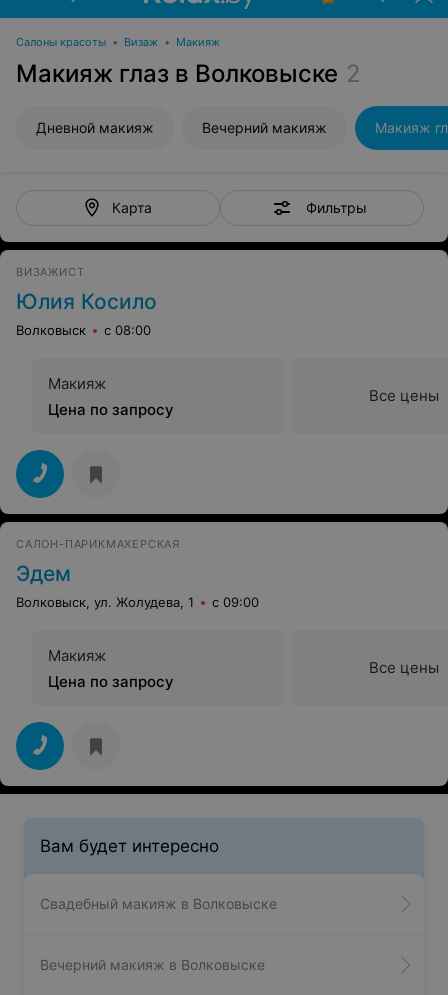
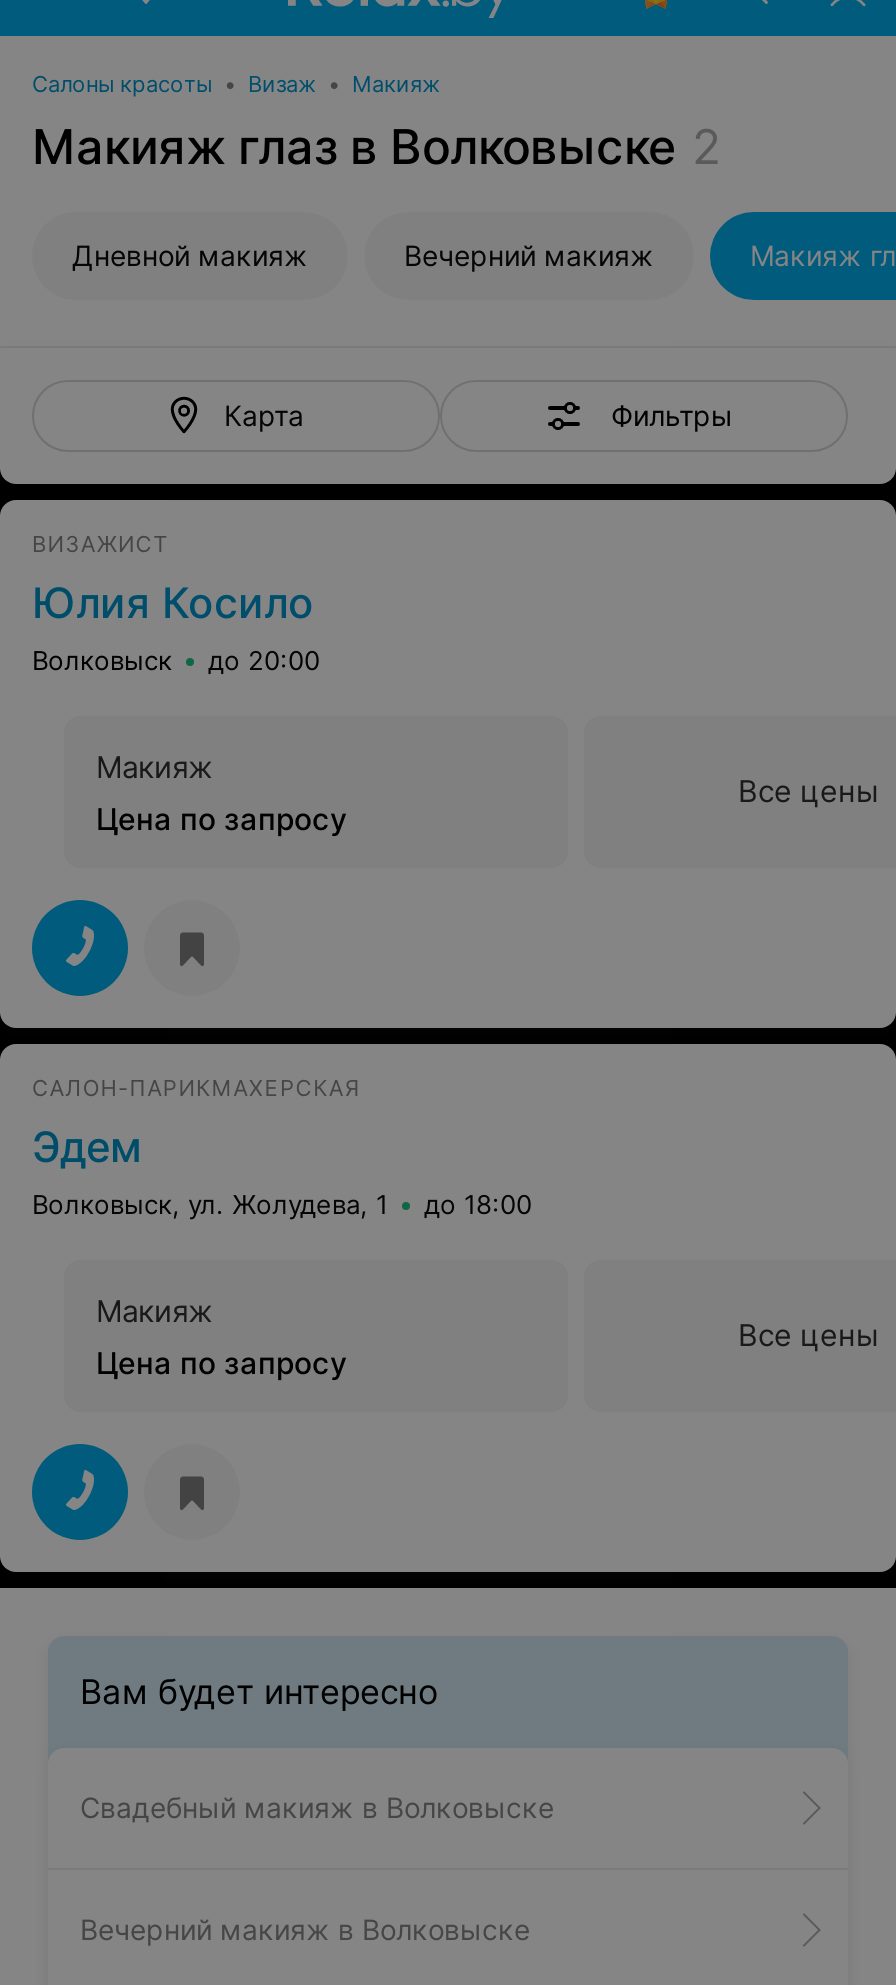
[16,322,151,338] Волковыск с 08:00 -> [32,644,320,676] Волковыск до 20:00
[16,594,259,610] Волковыск, ул. Жолудева, 1 с 09:00 -> [32,1188,532,1220] Волковыск, ул. Жолудева, 1 до 18:00

